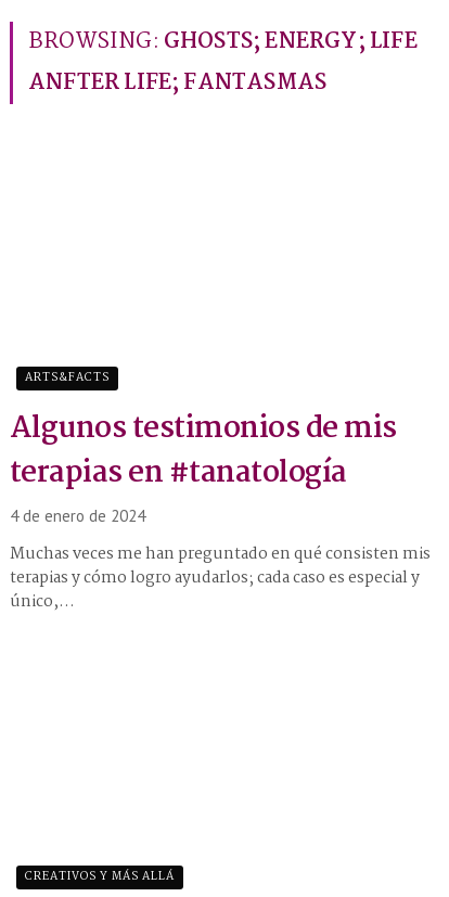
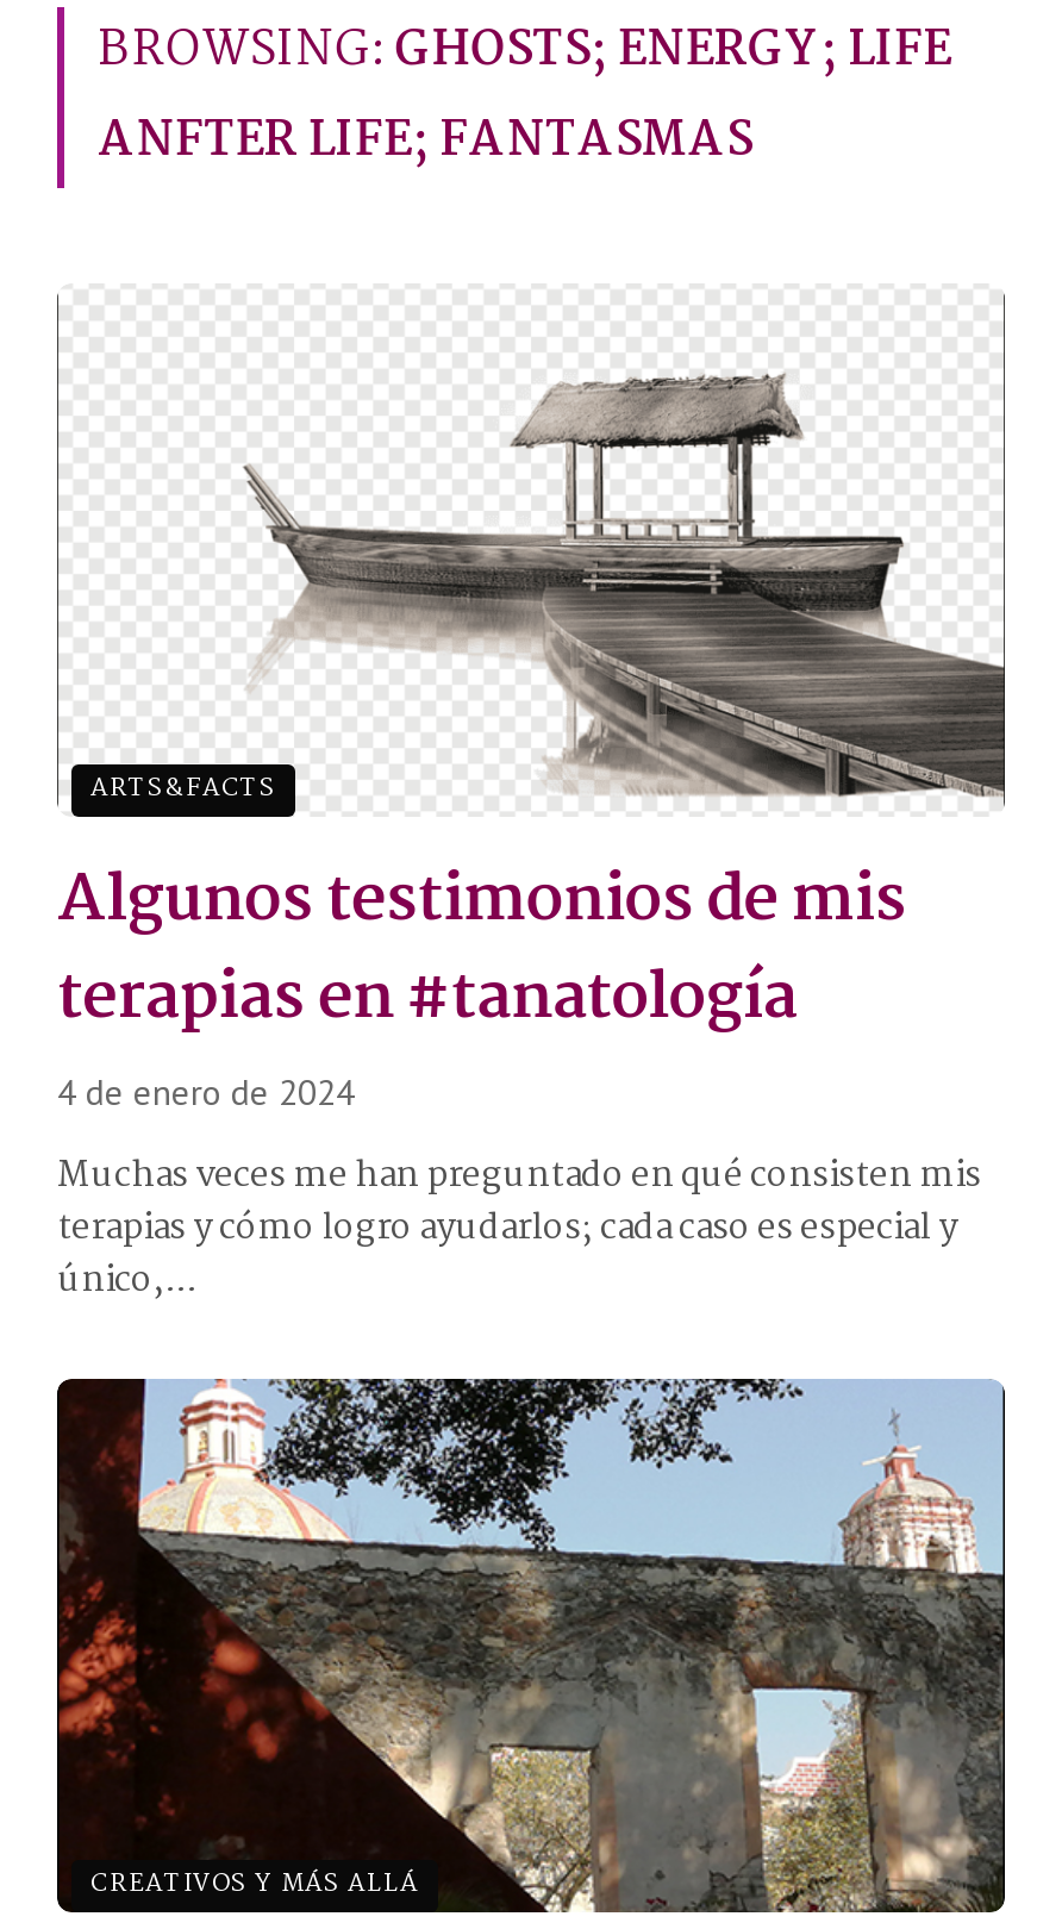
none -> [243,295,1007,805] [image]
none -> [55,1376,1007,1915] [image]

